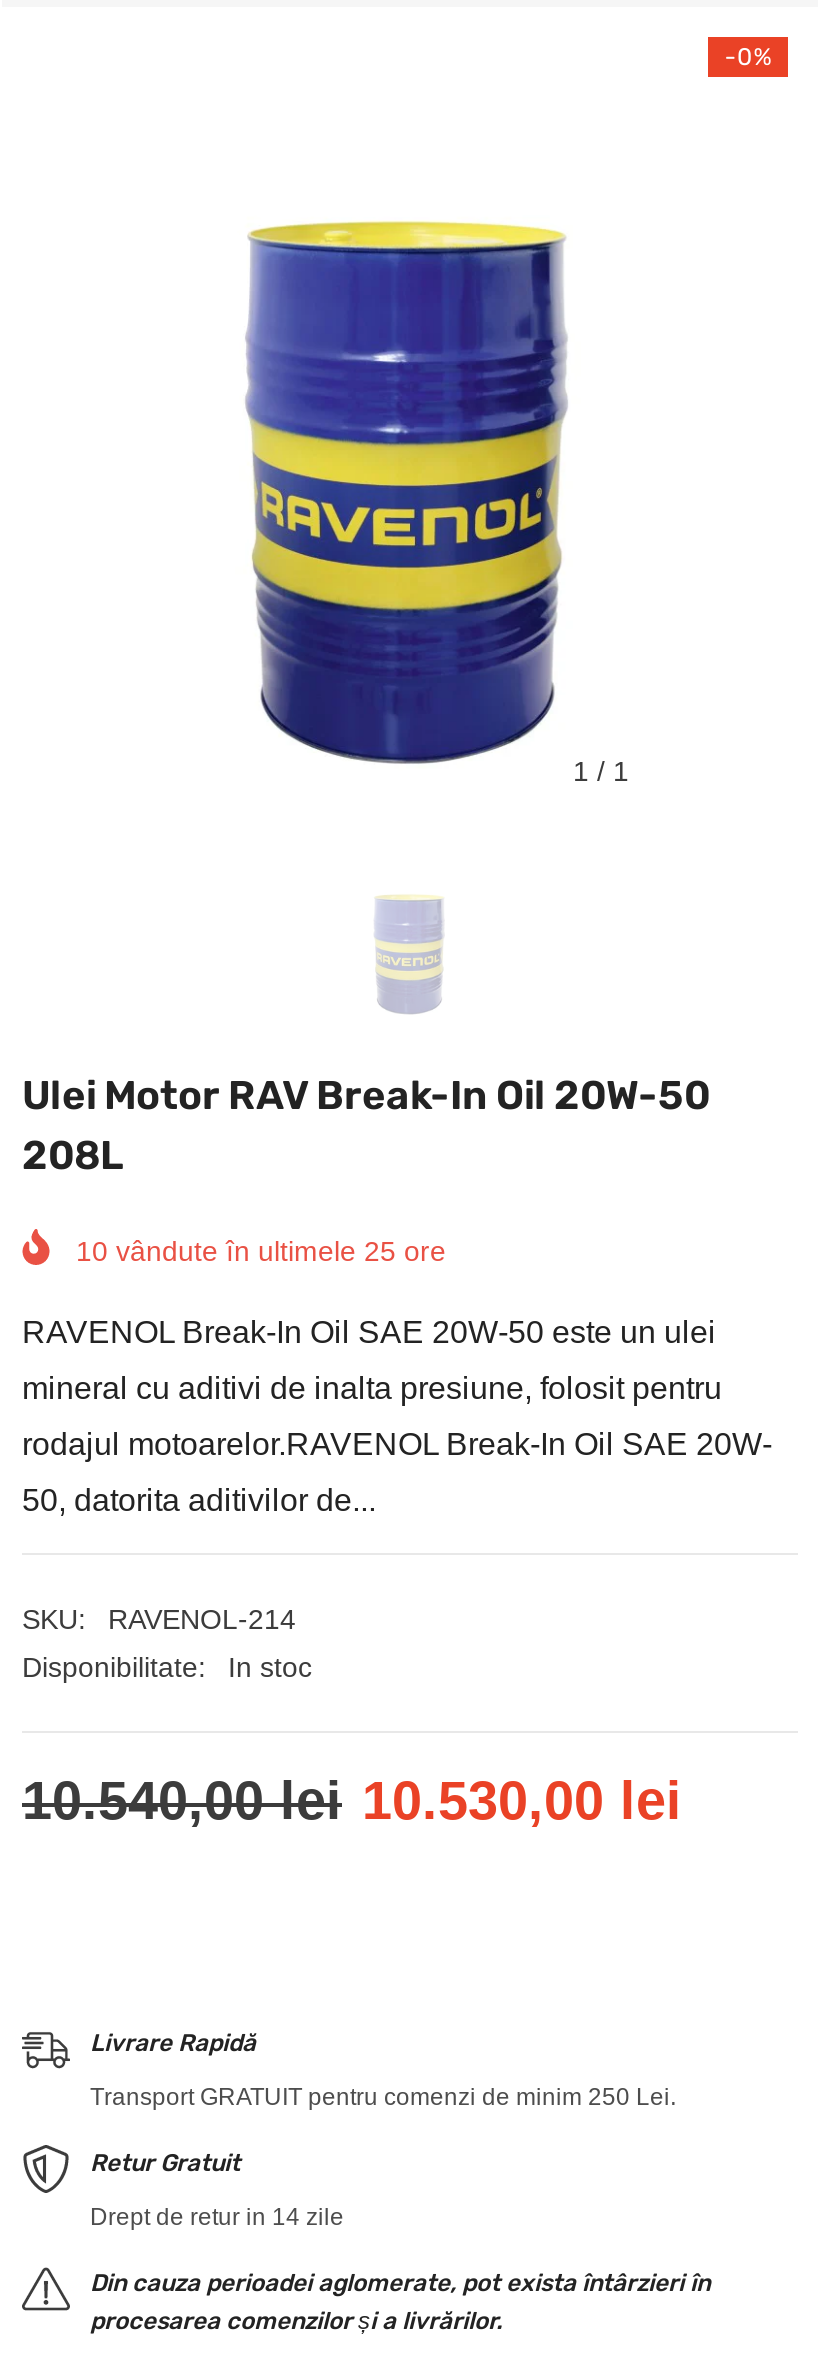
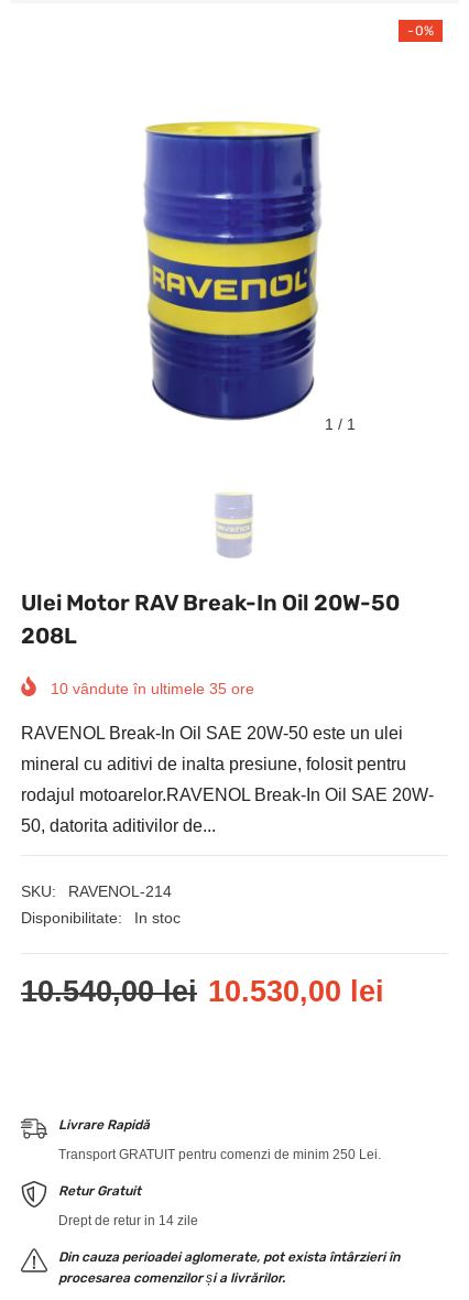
[76,1234,446,1266] 10 vândute în ultimele 25 ore -> [51,679,254,697] 10 vândute în ultimele 35 ore

